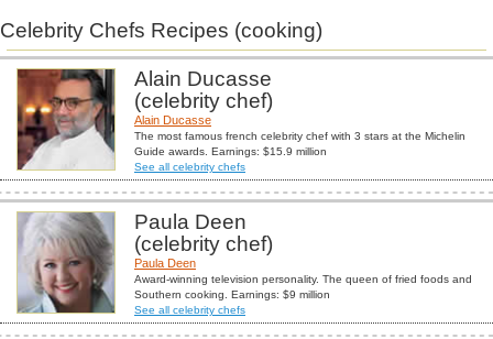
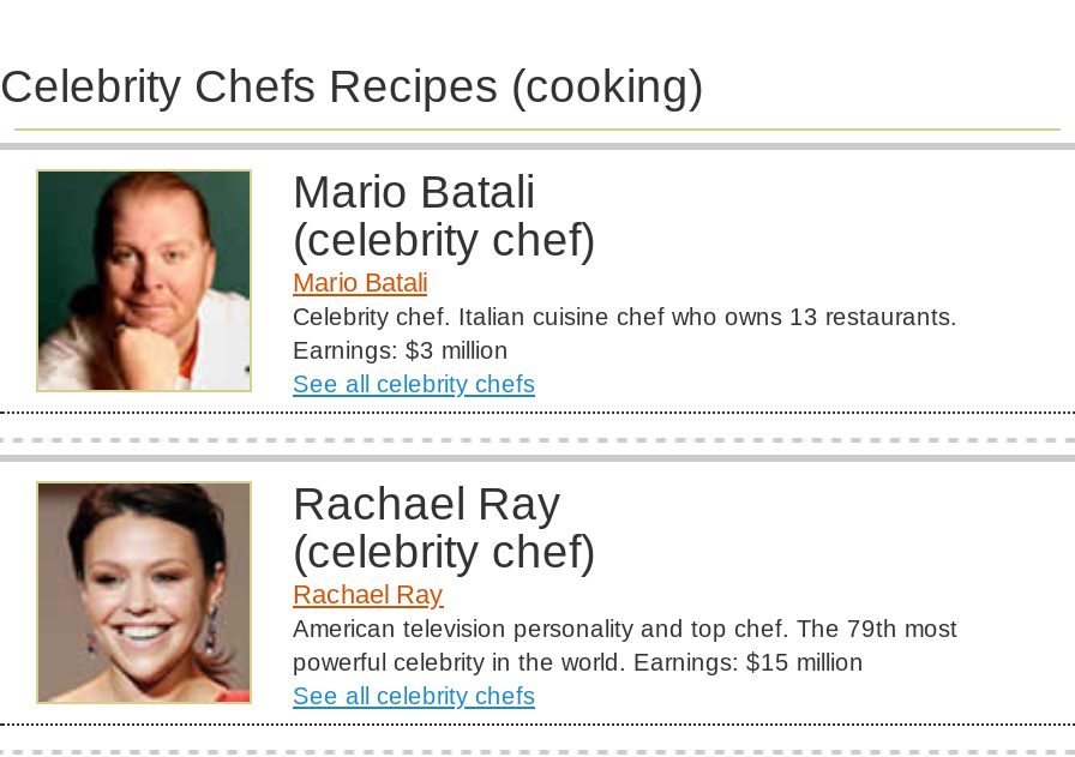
[17,67,272,171] [image] | Alain Ducasse -> [36,166,535,392] [image] | Mario Batali
[134,113,465,157] Alain Ducasse | The most famous french celebrity chef with 3 stars at the Michelin | Guide awards. Earnings: $15.9 million -> [293,266,957,362] Mario Batali | Celebrity chef. Italian cuisine chef who owns 13 restaurants. | Earnings: $3 million
[17,210,246,314] [image] | Paula Deen -> [36,477,561,704] [image] | Rachael Ray
[134,256,472,300] Paula Deen | Award-winning television personality. The queen of fried foods and | Southern cooking. Earnings: $9 million -> [293,578,957,674] Rachael Ray | American television personality and top chef. The 79th most | powerful celebrity in the world. Earnings: $15 million

